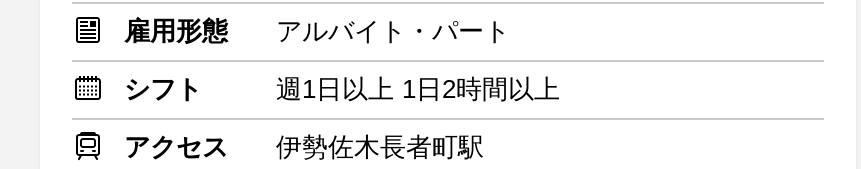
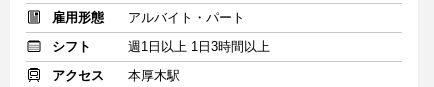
[276,74,560,104] 週1日以上 1日2時間以上 -> [128,39,270,54] 週1日以上 1日3時間以上
[276,132,484,162] 伊勢佐木長者町駅 -> [128,68,180,83] 本厚木駅

